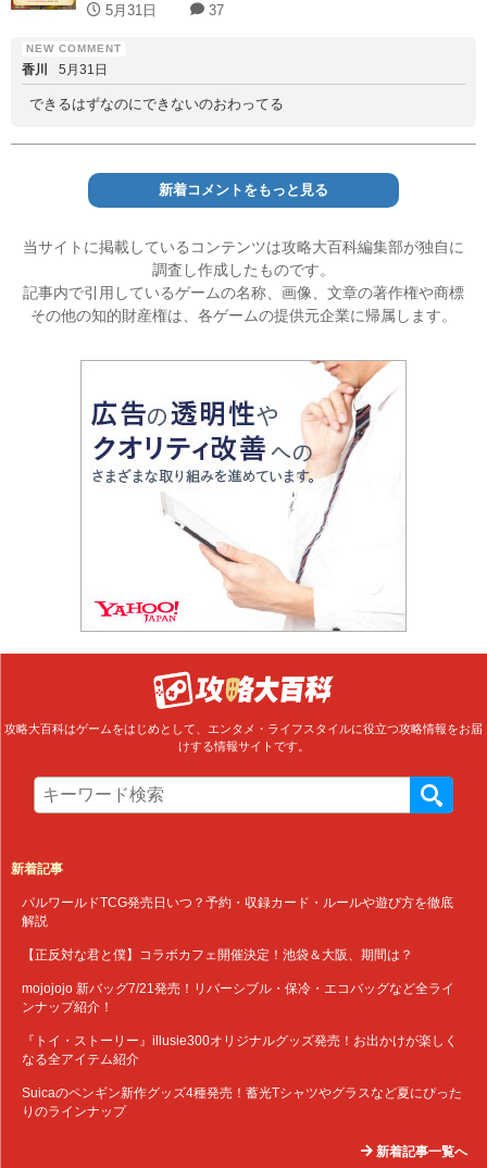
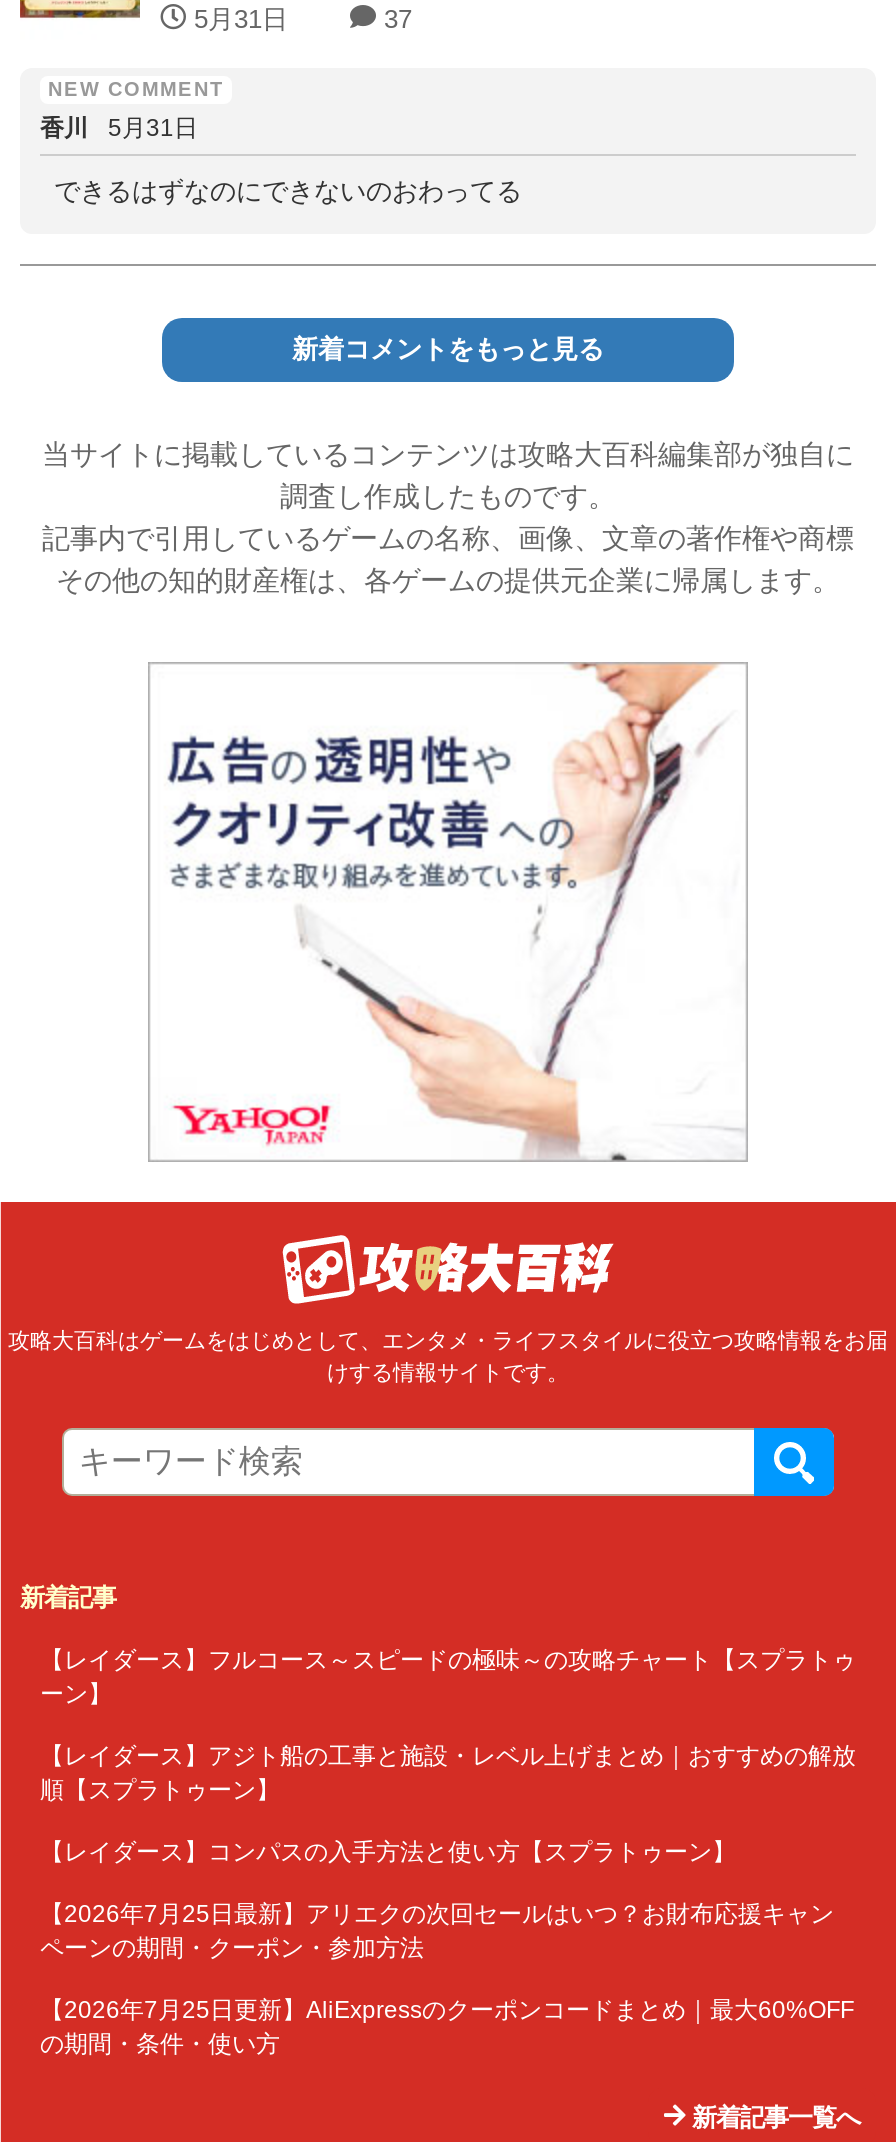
[22,895,453,928] パルワールドTCG発売日いつ？予約・収録カード・ルールや遊び方を徹底 | 解説 -> [40,1646,856,1706] 【レイダース】フルコース～スピードの極味～の攻略チャート【スプラトゥ | ーン】
[22,947,413,961] 【正反対な君と僕】コラボカフェ開催決定！池袋＆大阪、期間は？ -> [40,1742,856,1802] 【レイダース】アジト船の工事と施設・レベル上げまとめ｜おすすめの解放 | 順【スプラトゥーン】
[22,981,454,1014] mojojojo 新バッグ7/21発売！リバーシブル・保冷・エコバッグなど全ライ | ンナップ紹介！ -> [40,1838,736,1864] 【レイダース】コンパスの入手方法と使い方【スプラトゥーン】
[22,1033,458,1066] 『トイ・ストーリー』illusie300オリジナルグッズ発売！お出かけが楽しく | なる全アイテム紹介 -> [40,1900,834,1960] 【2026年7月25日最新】アリエクの次回セールはいつ？お財布応援キャン | ペーンの期間・クーポン・参加方法
[22,1085,462,1118] Suicaのペンギン新作グッズ4種発売！蓄光Tシャツやグラスなど夏にぴった | りのラインナップ -> [40,1996,854,2056] 【2026年7月25日更新】AliExpressのクーポンコードまとめ｜最大60%OFF | の期間・条件・使い方

